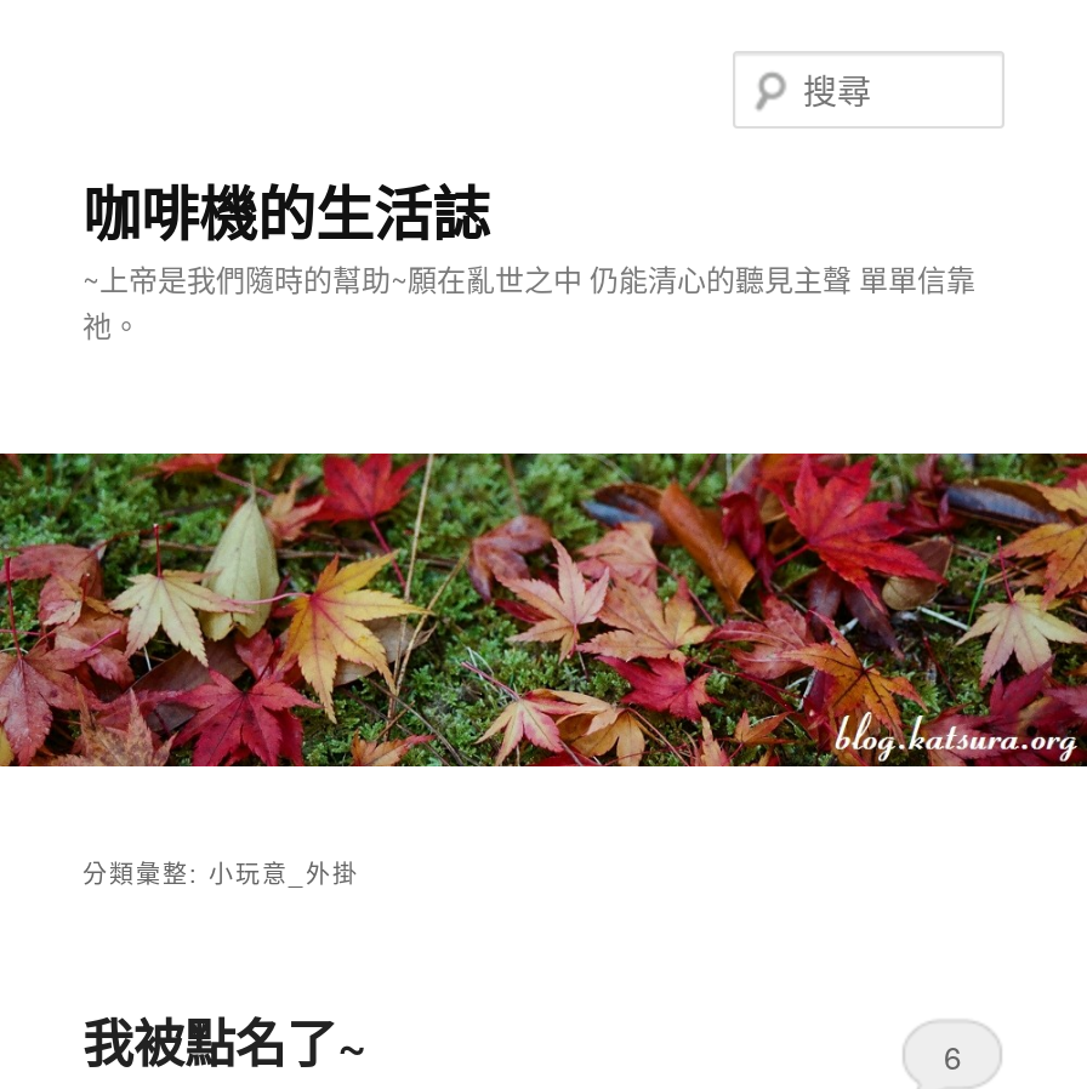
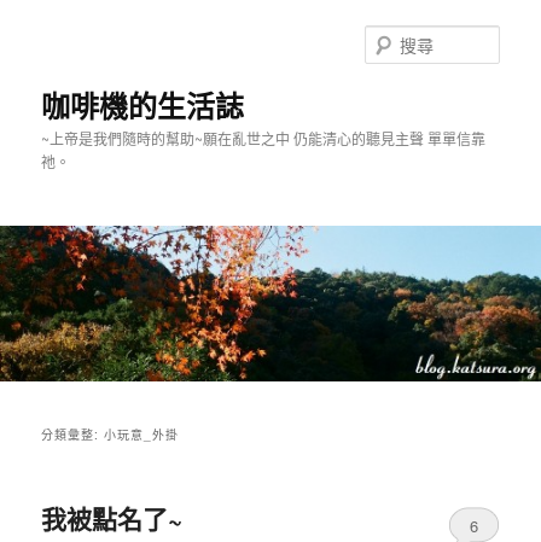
[7,451,1080,769] [image] -> [4,225,537,383] [image]

